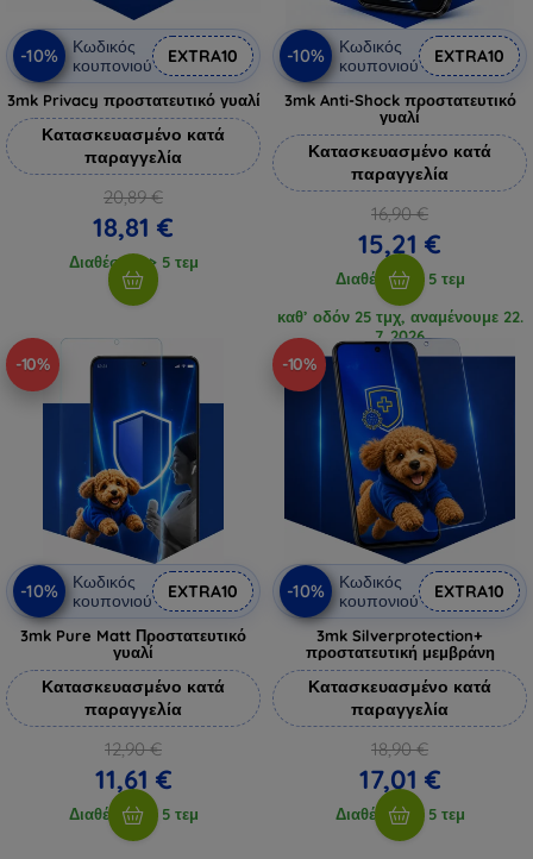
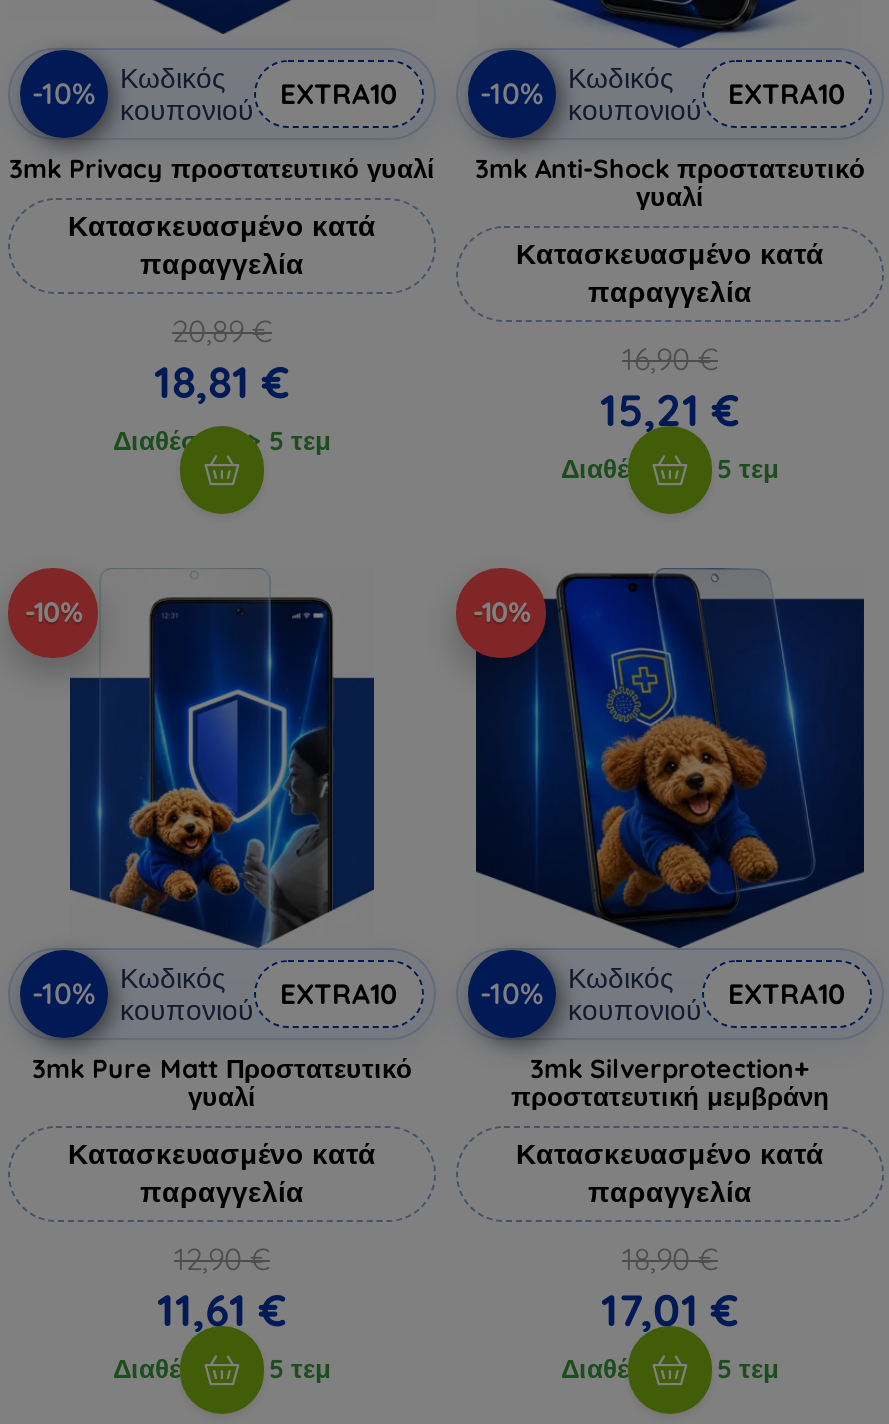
[277,306,523,345] καθ’ οδόν 25 τμχ, αναμένουμε 22. | 7. 2026 -> none

